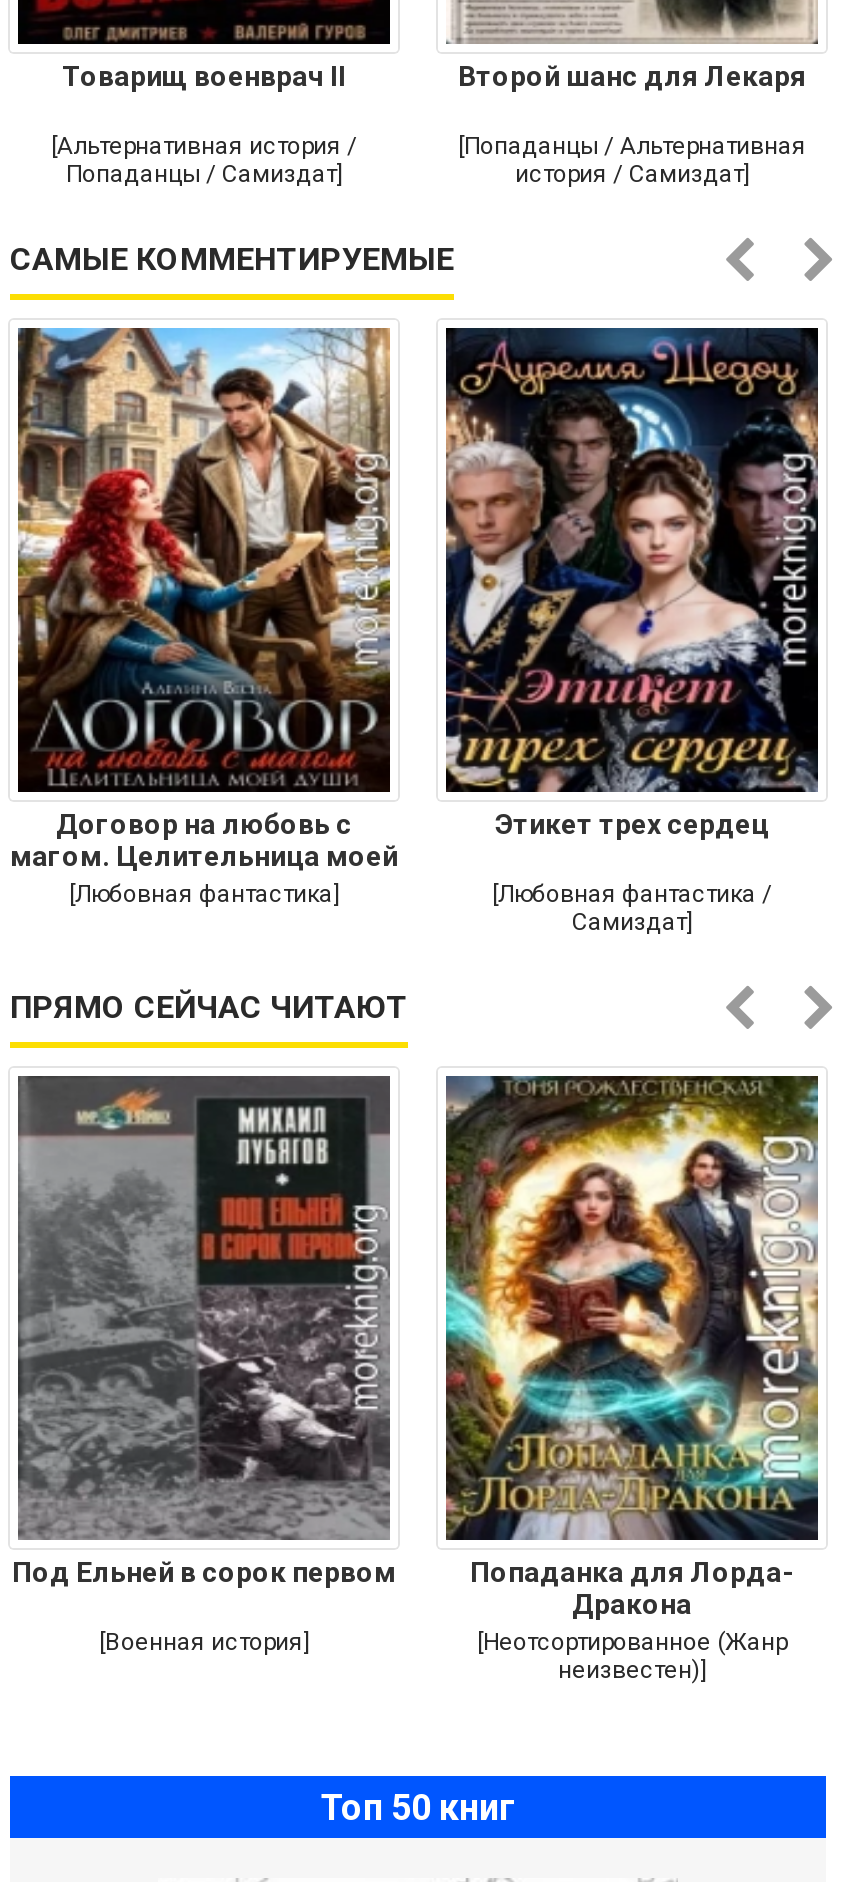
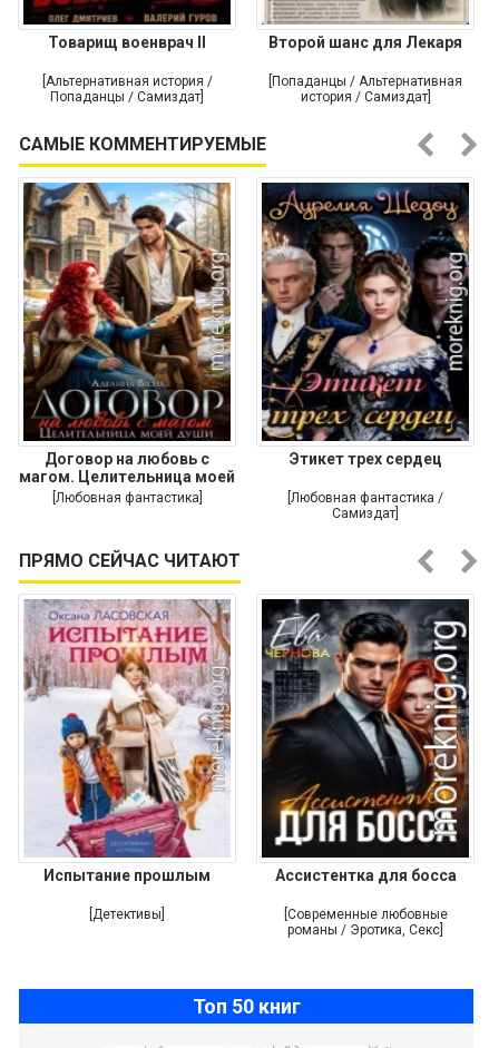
[12,1076,396,1656] [image] | Под Ельней в сорок первом | [Военная история] -> [23,599,231,922] [image] | Испытание прошлым | [Детективы]
[444,1074,820,1684] [image] | Попаданка для Лорда- | Дракона | [Неотсортированное (Жанр | неизвестен)] -> [261,598,470,938] [image] | Ассистентка для босса | [Современные любовные | романы / Эротика, Секс]

